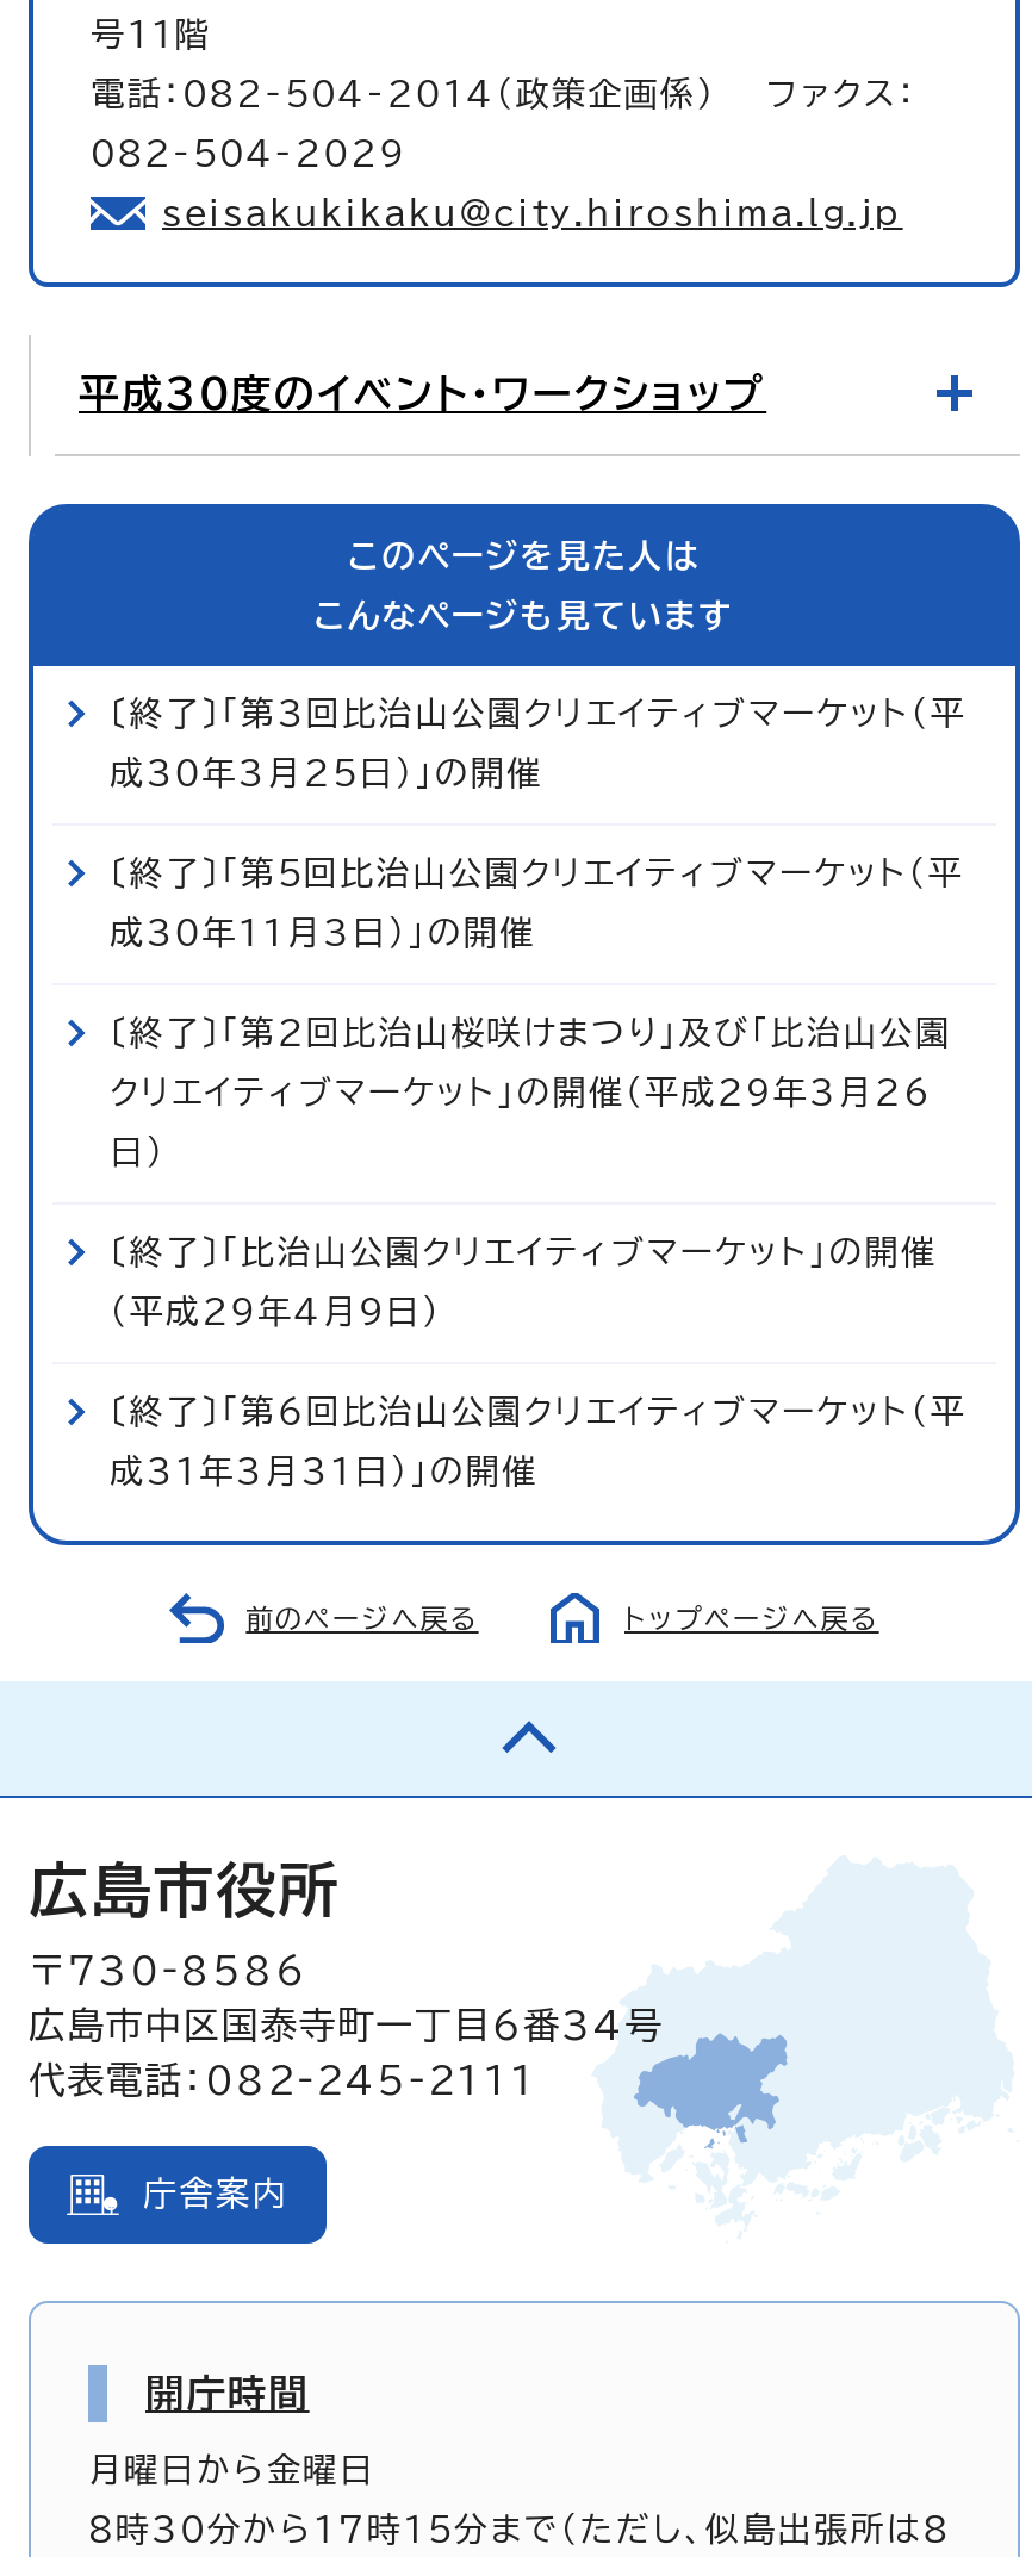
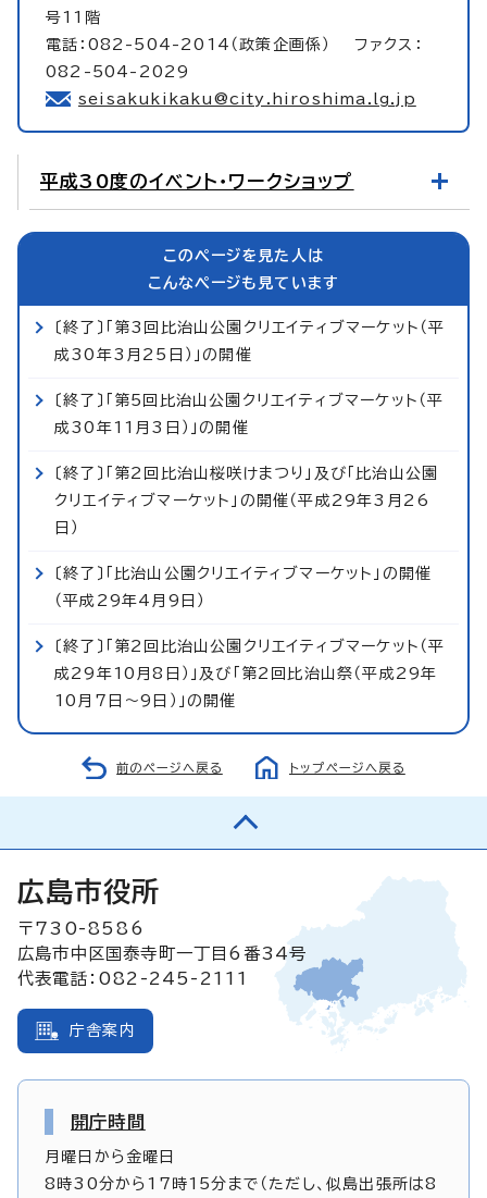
[110,1394,966,1487] 〔終了〕「第6回比治山公園クリエイティブマーケット（平 | 成31年3月31日）」の開催 -> [54,638,445,708] 〔終了〕「第2回比治山公園クリエイティブマーケット（平 | 成29年10月8日）」及び「第2回比治山祭（平成29年 | 10月7日～9日）」の開催

